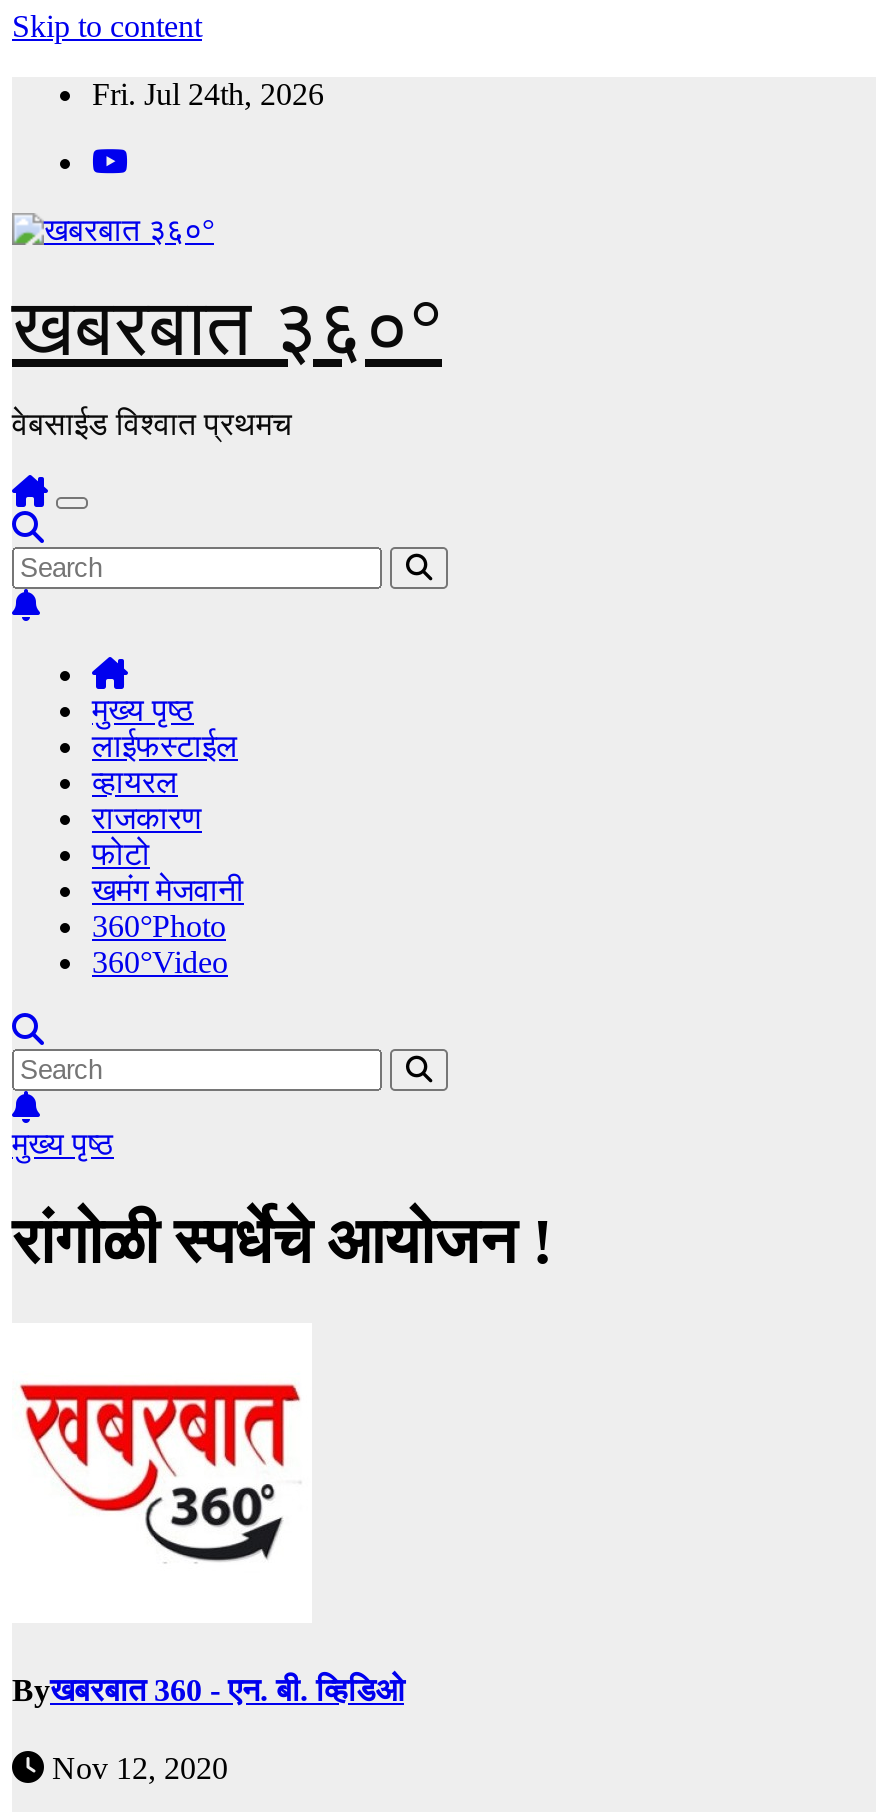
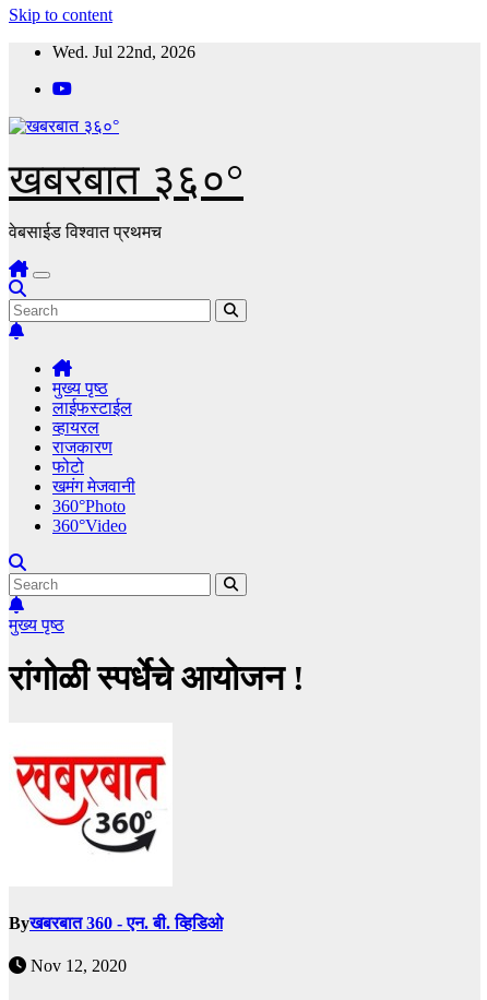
[92,77,324,111] Fri. Jul 24th, 2026 -> [52,43,195,61] Wed. Jul 22nd, 2026

